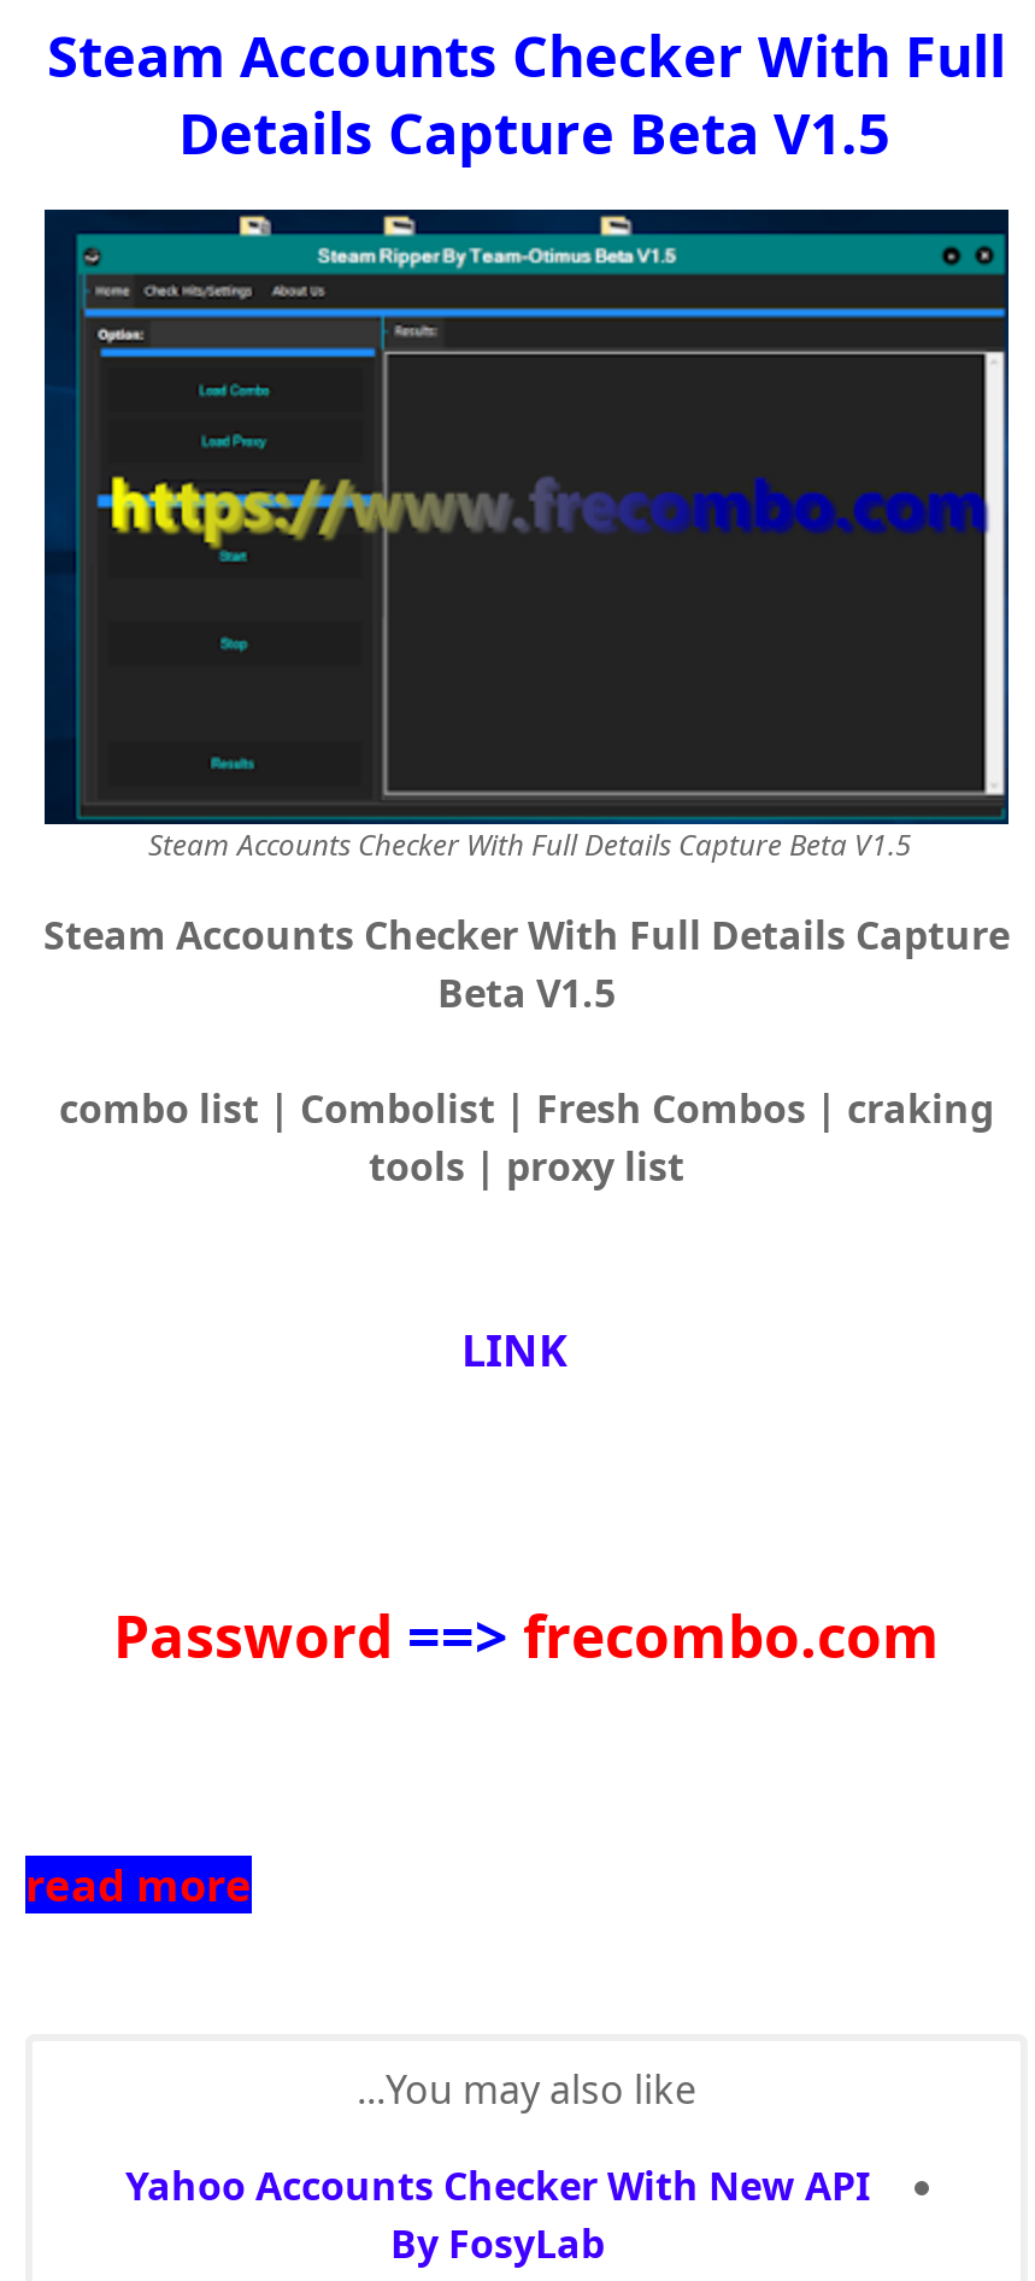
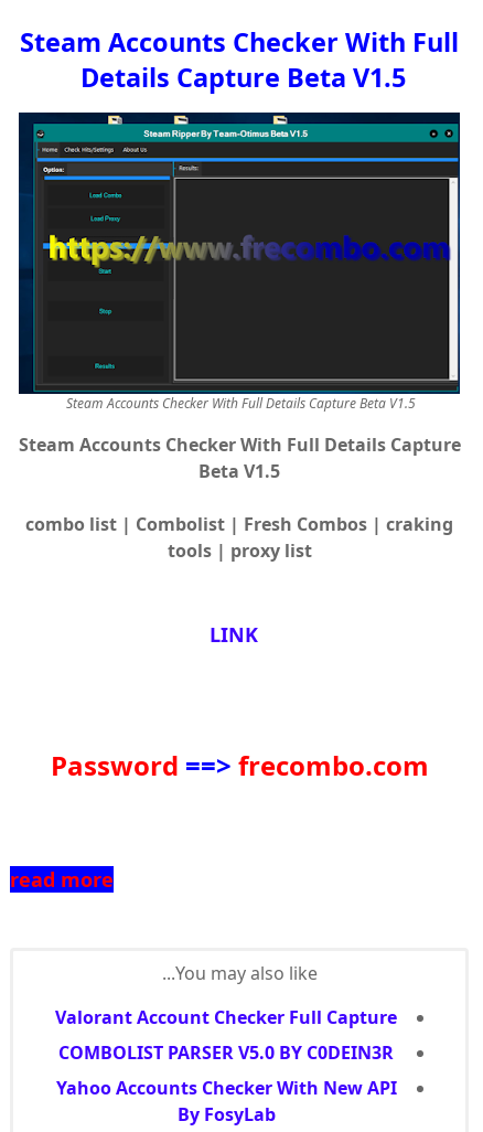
none -> [55,1005,397,1064] Valorant Account Checker Full Capture | COMBOLIST PARSER V5.0 BY C0DEIN3R

